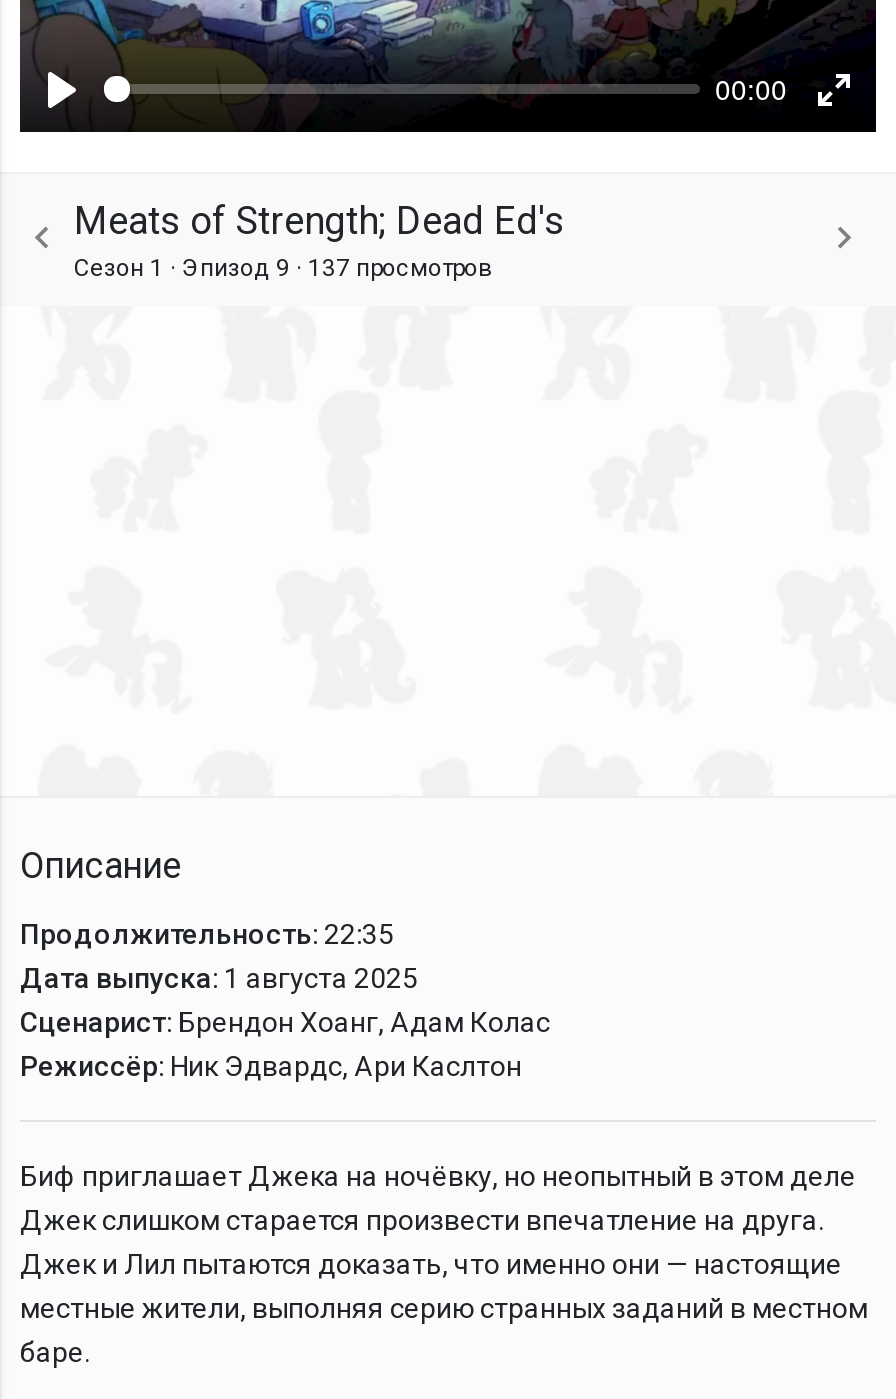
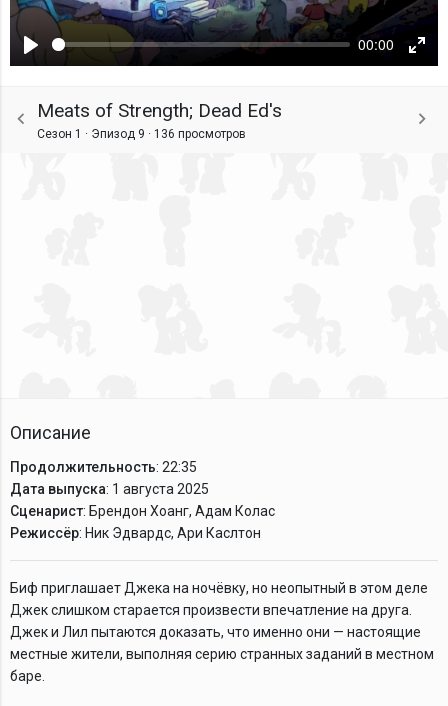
[74,253,492,281] Сезон 1 · Эпизод 9 · 137 просмотров -> [37,126,246,140] Сезон 1 · Эпизод 9 · 136 просмотров

